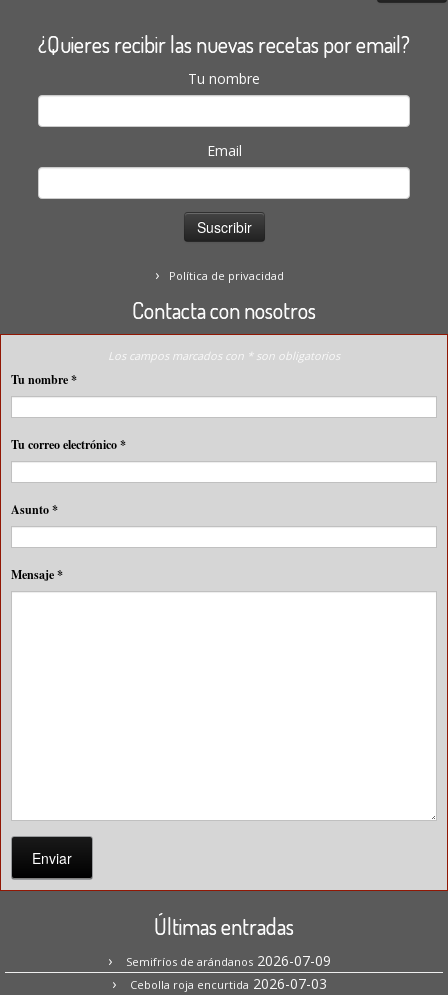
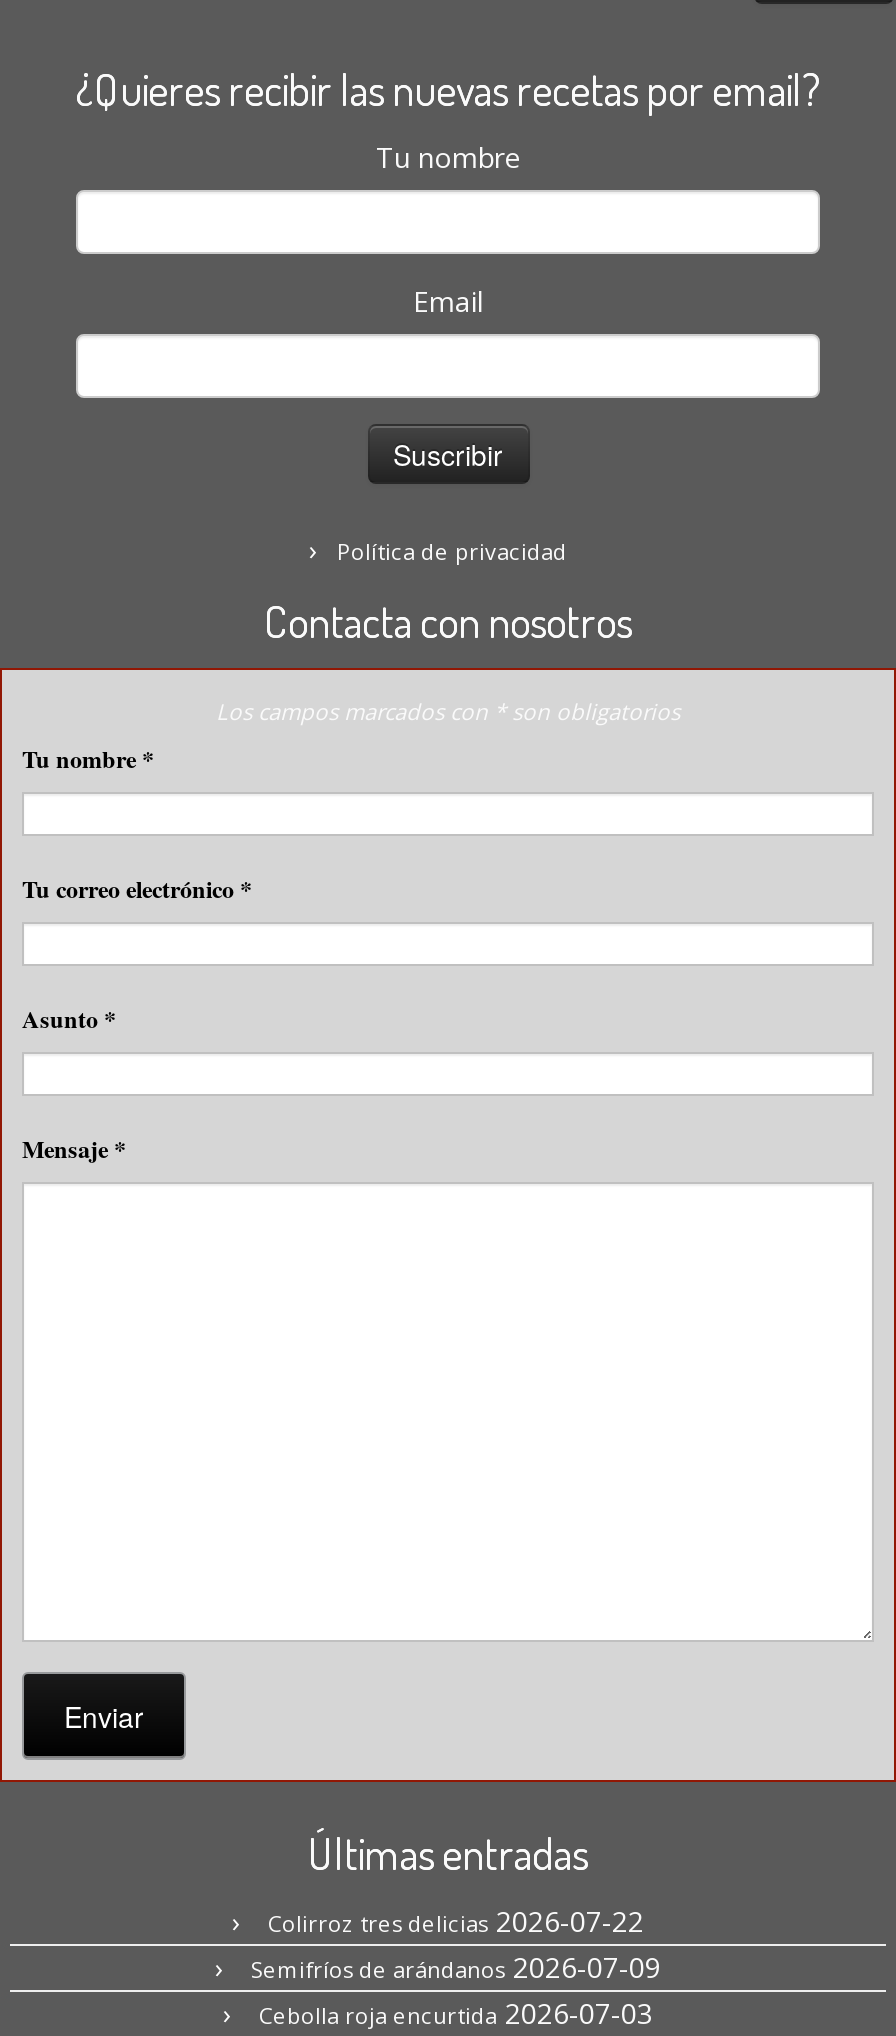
none -> [268,1902,644,1940] Colirroz tres delicias 2026-07-22

